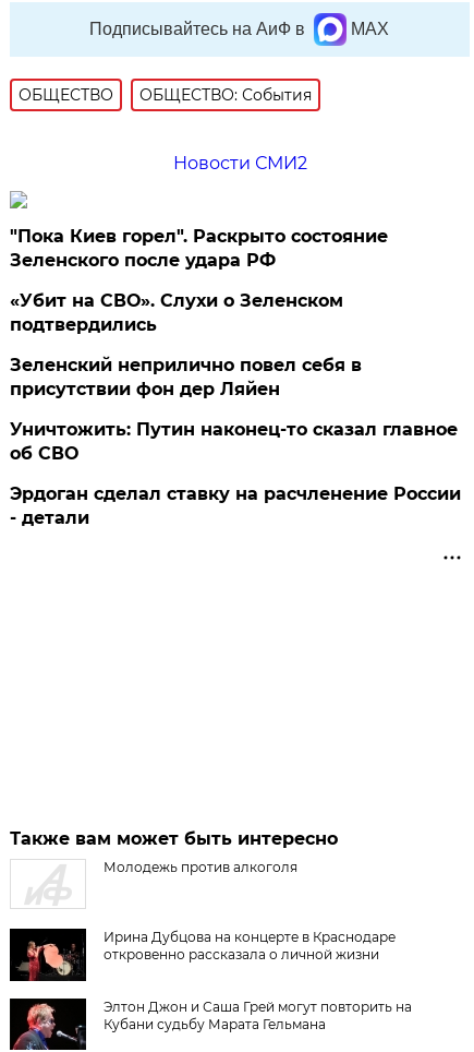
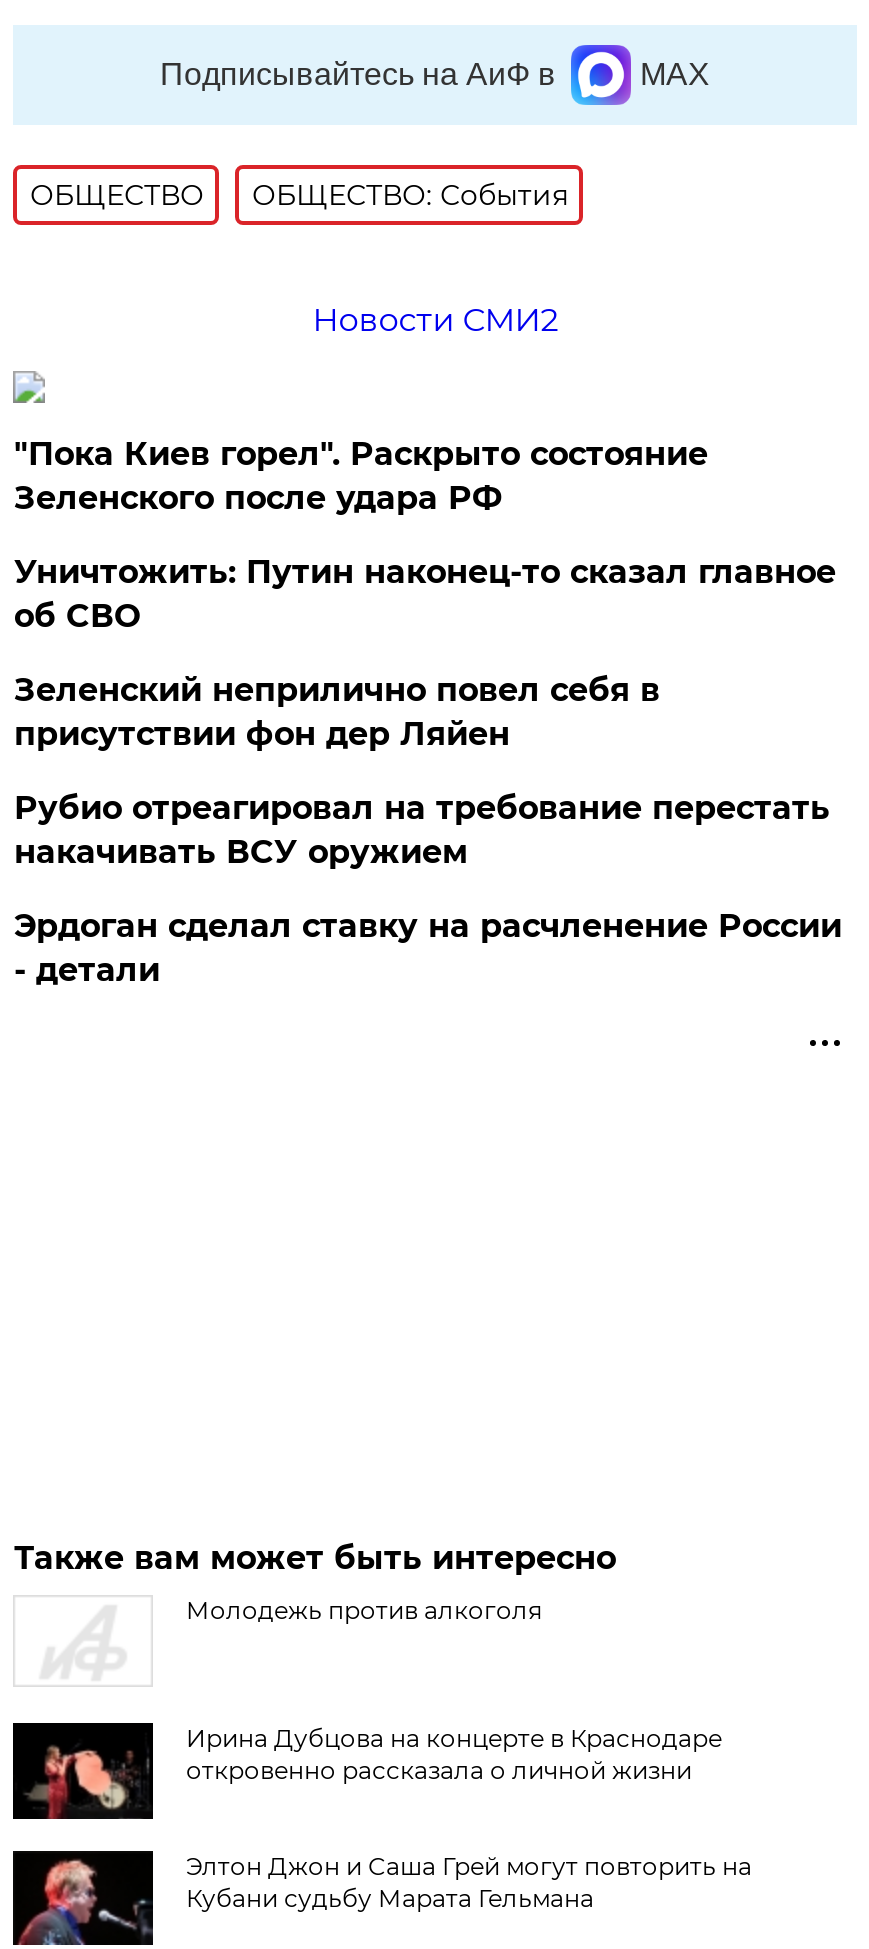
[10,290,344,335] «Убит на СВО». Слухи о Зеленском | подтвердились -> none
none -> [14,789,830,871] Рубио отреагировал на требование перестать | накачивать ВСУ оружием
moved [10,419,458,464] -> [14,553,836,635]: Уничтожить: Путин наконец-то сказал главное | об СВО

